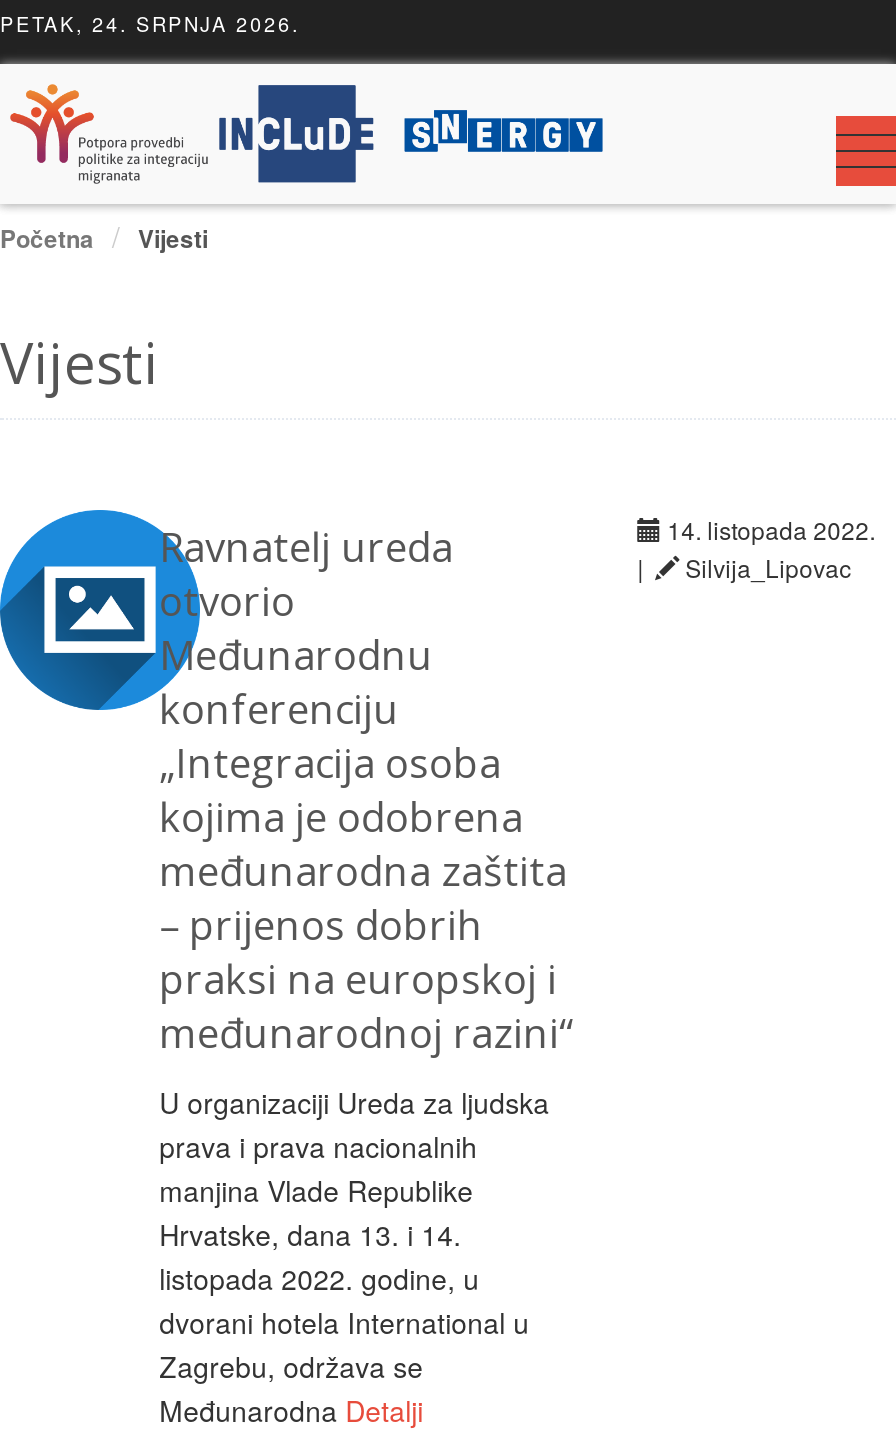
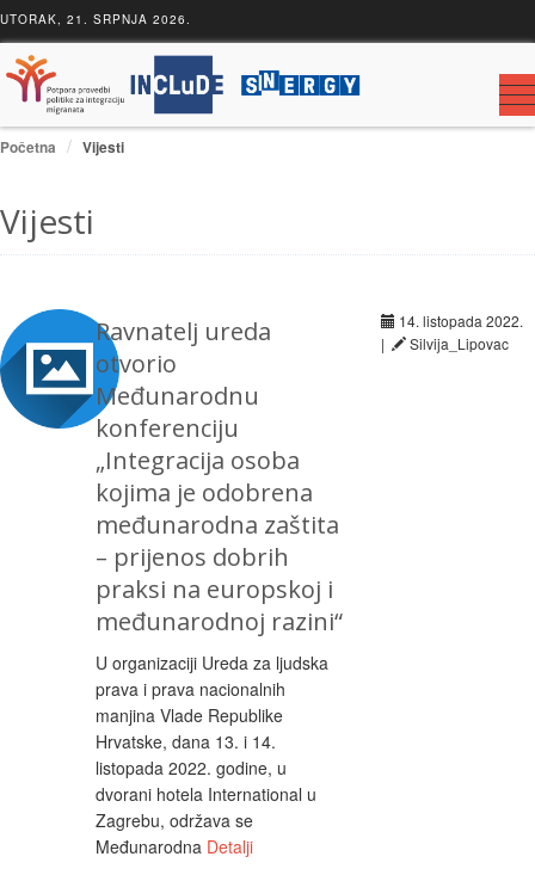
[0,10,300,38] PETAK, 24. SRPNJA 2026. -> [0,11,191,27] UTORAK, 21. SRPNJA 2026.

